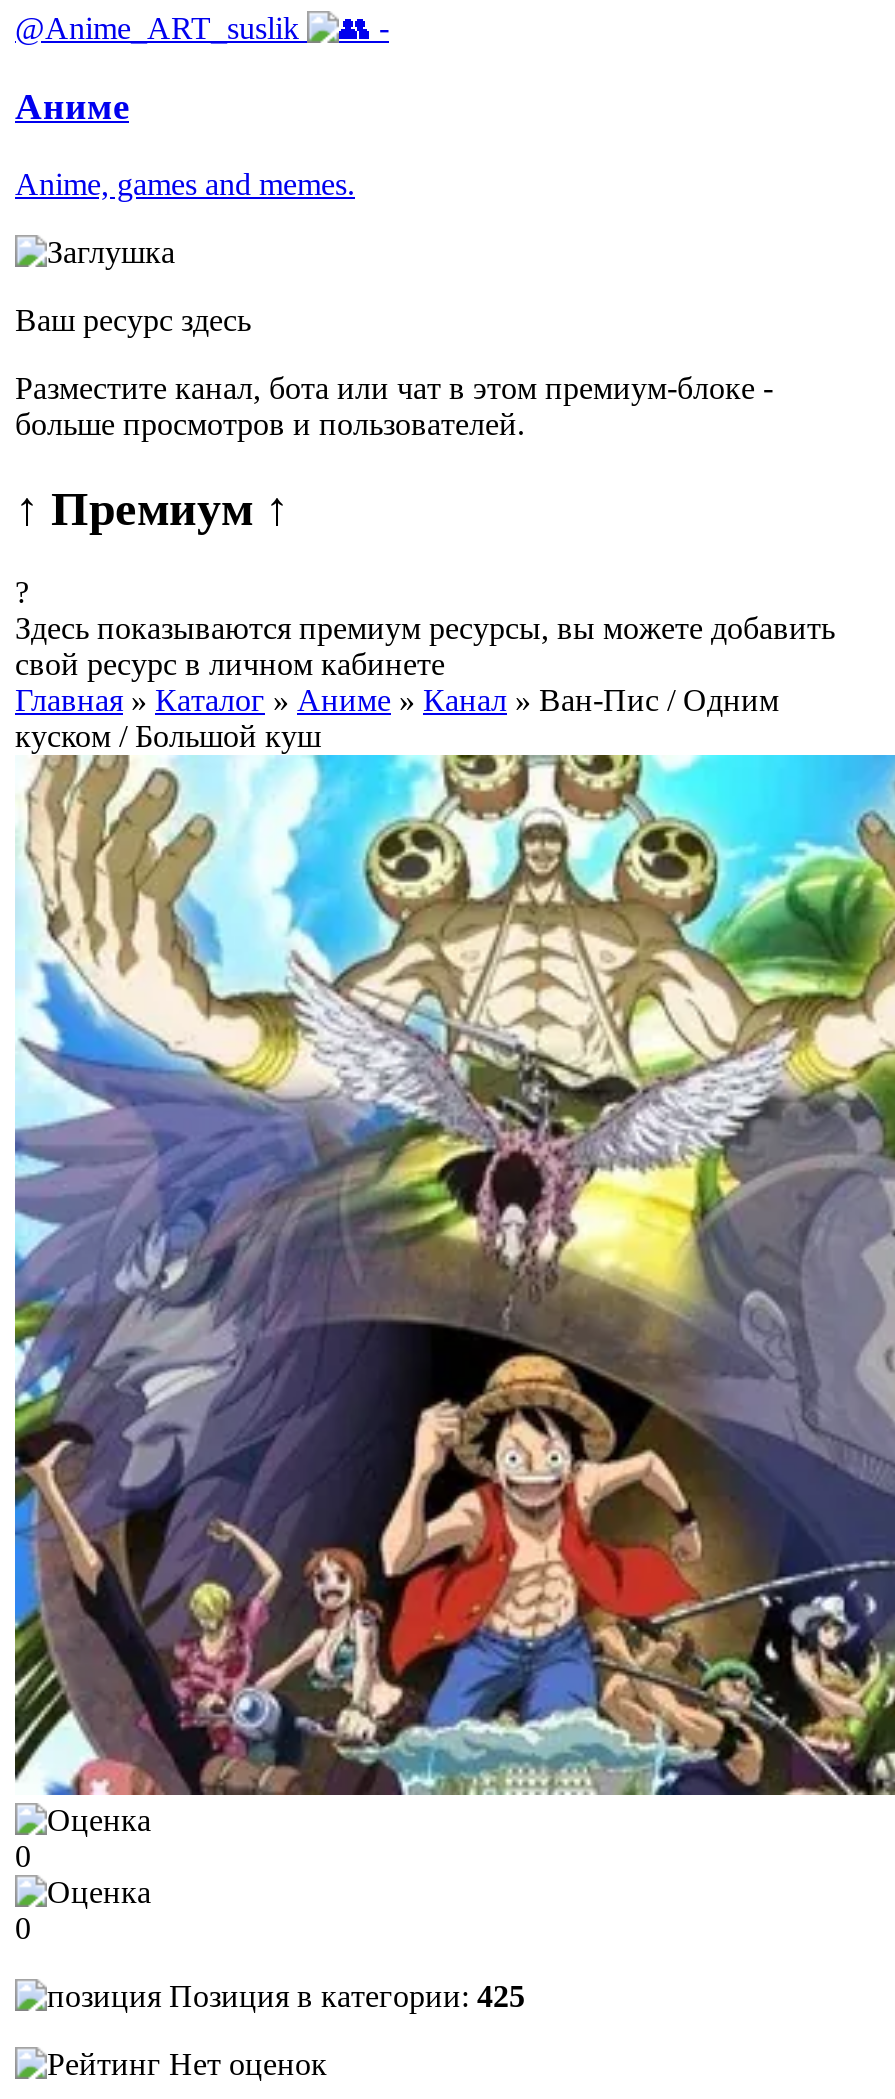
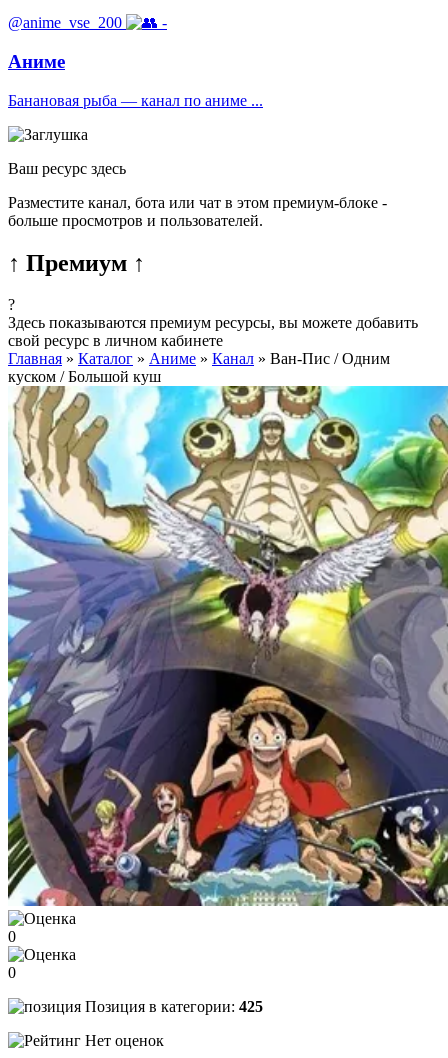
[15,11,299,45] @Anime_ART_suslik -> [8,14,122,31] @anime_vse_200
[15,166,355,200] Anime, games and memes. -> [8,92,263,109] Банановая рыба — канал по аниме ...

